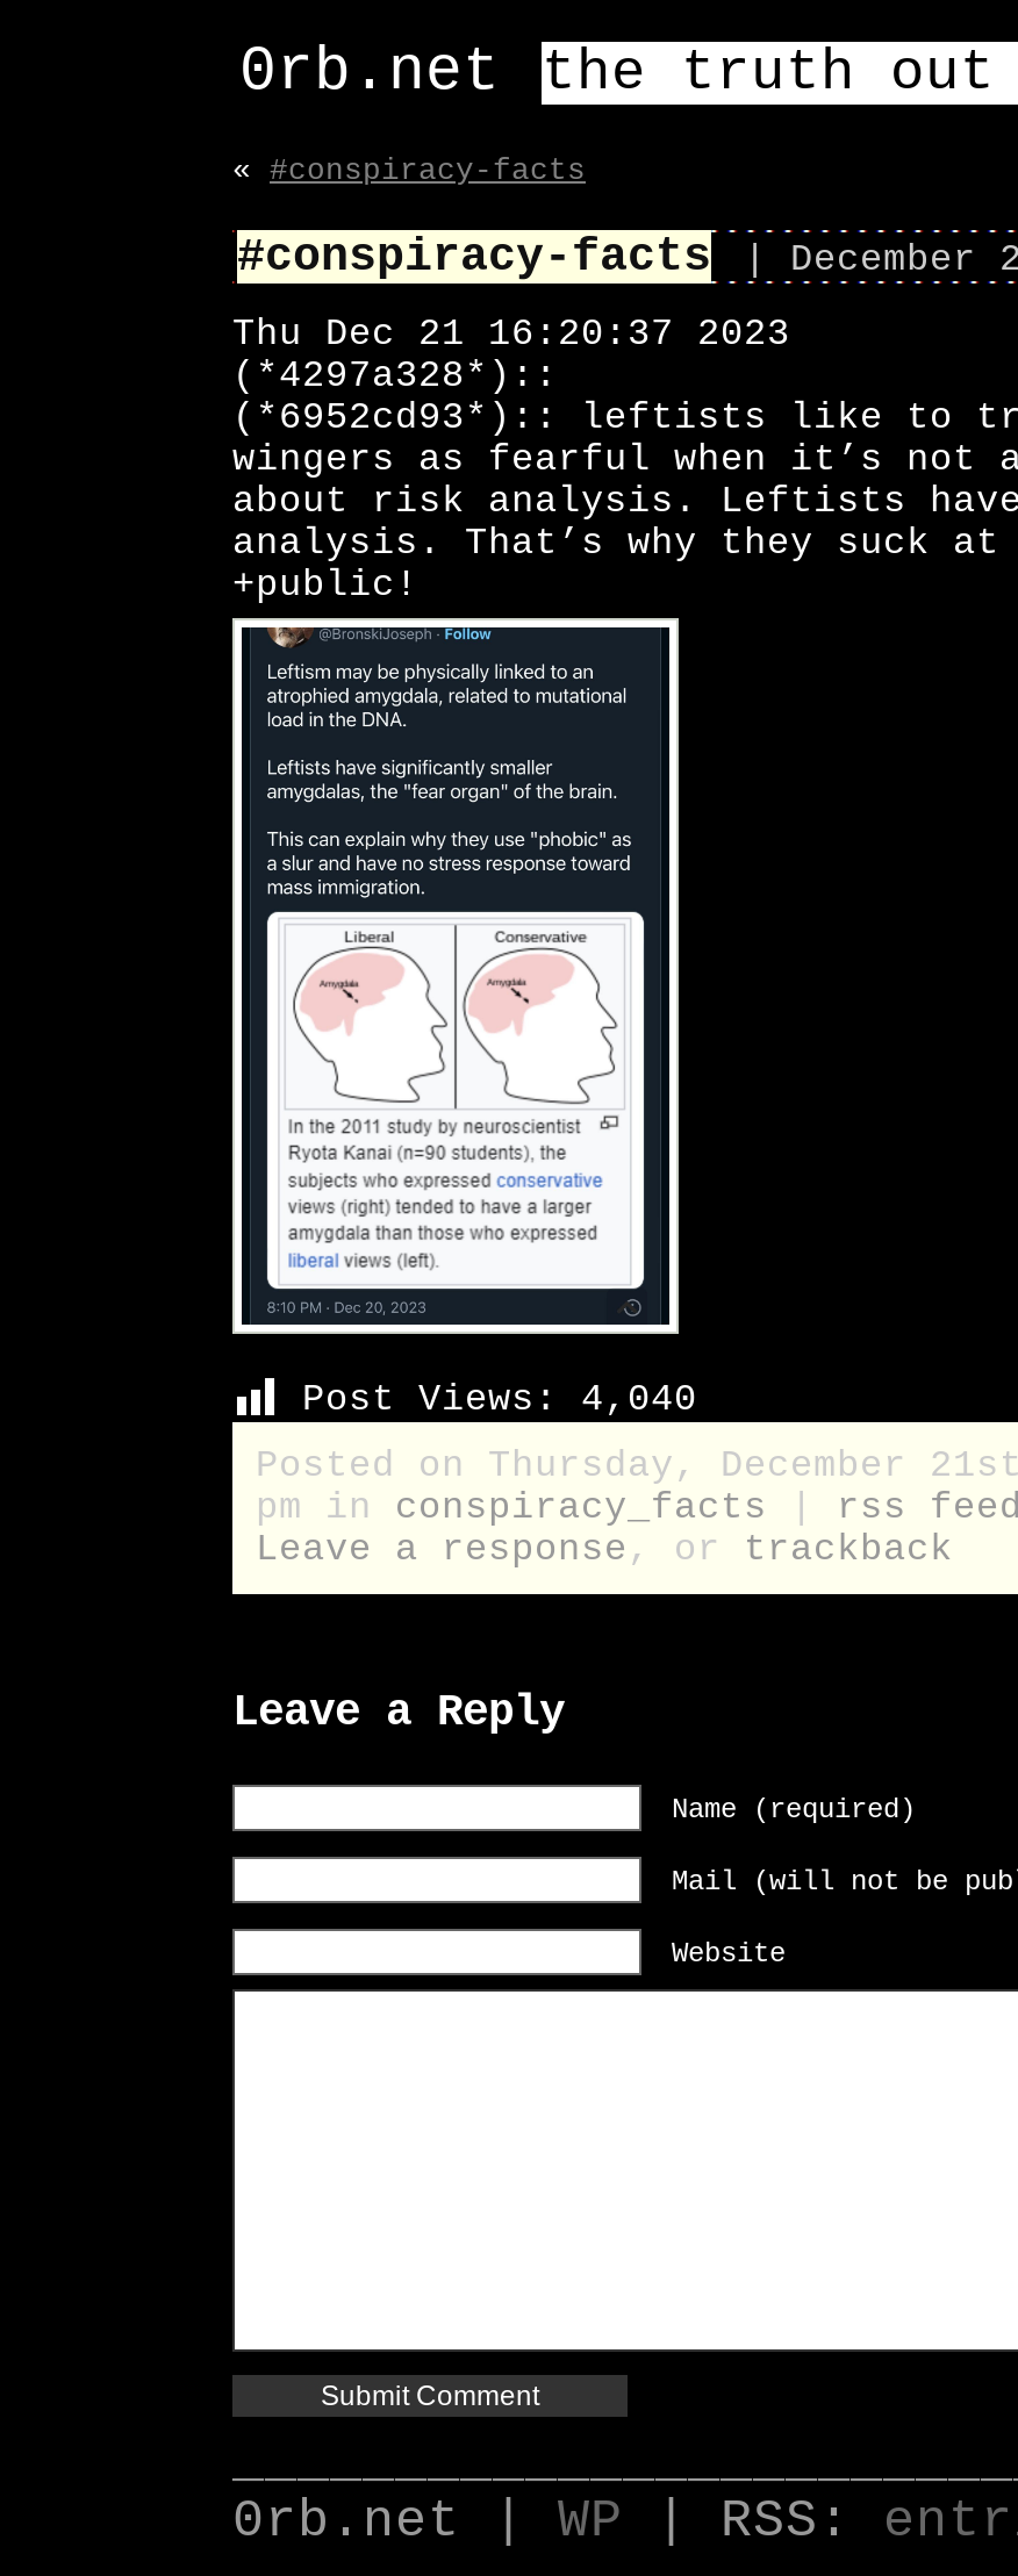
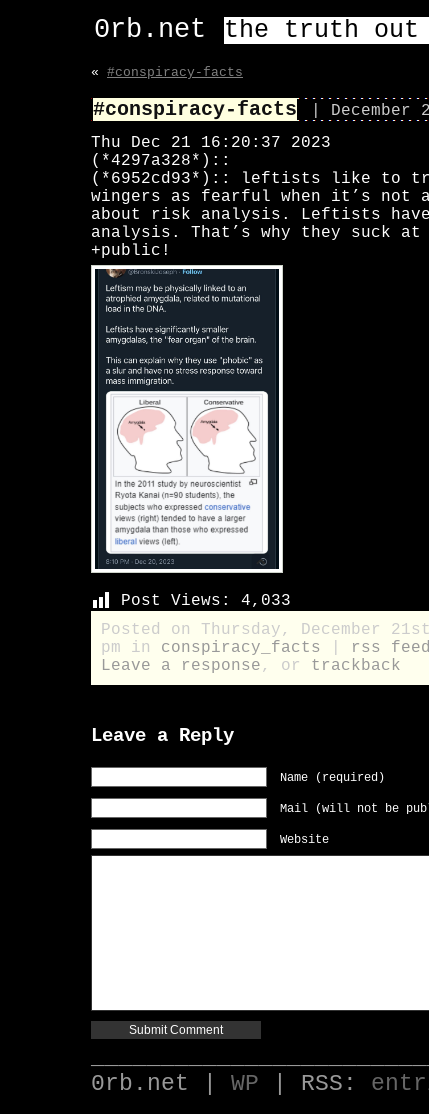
[302,1379,697,1421] Post Views: 4,040 -> [121,592,291,610] Post Views: 4,033

